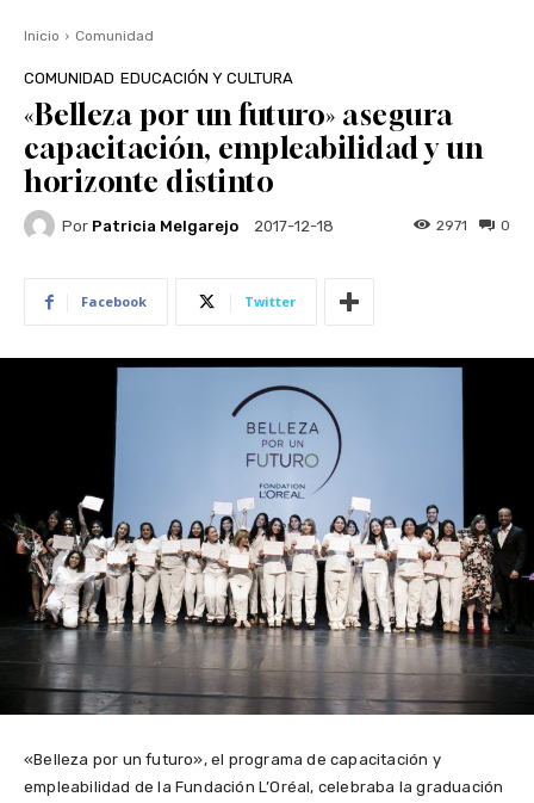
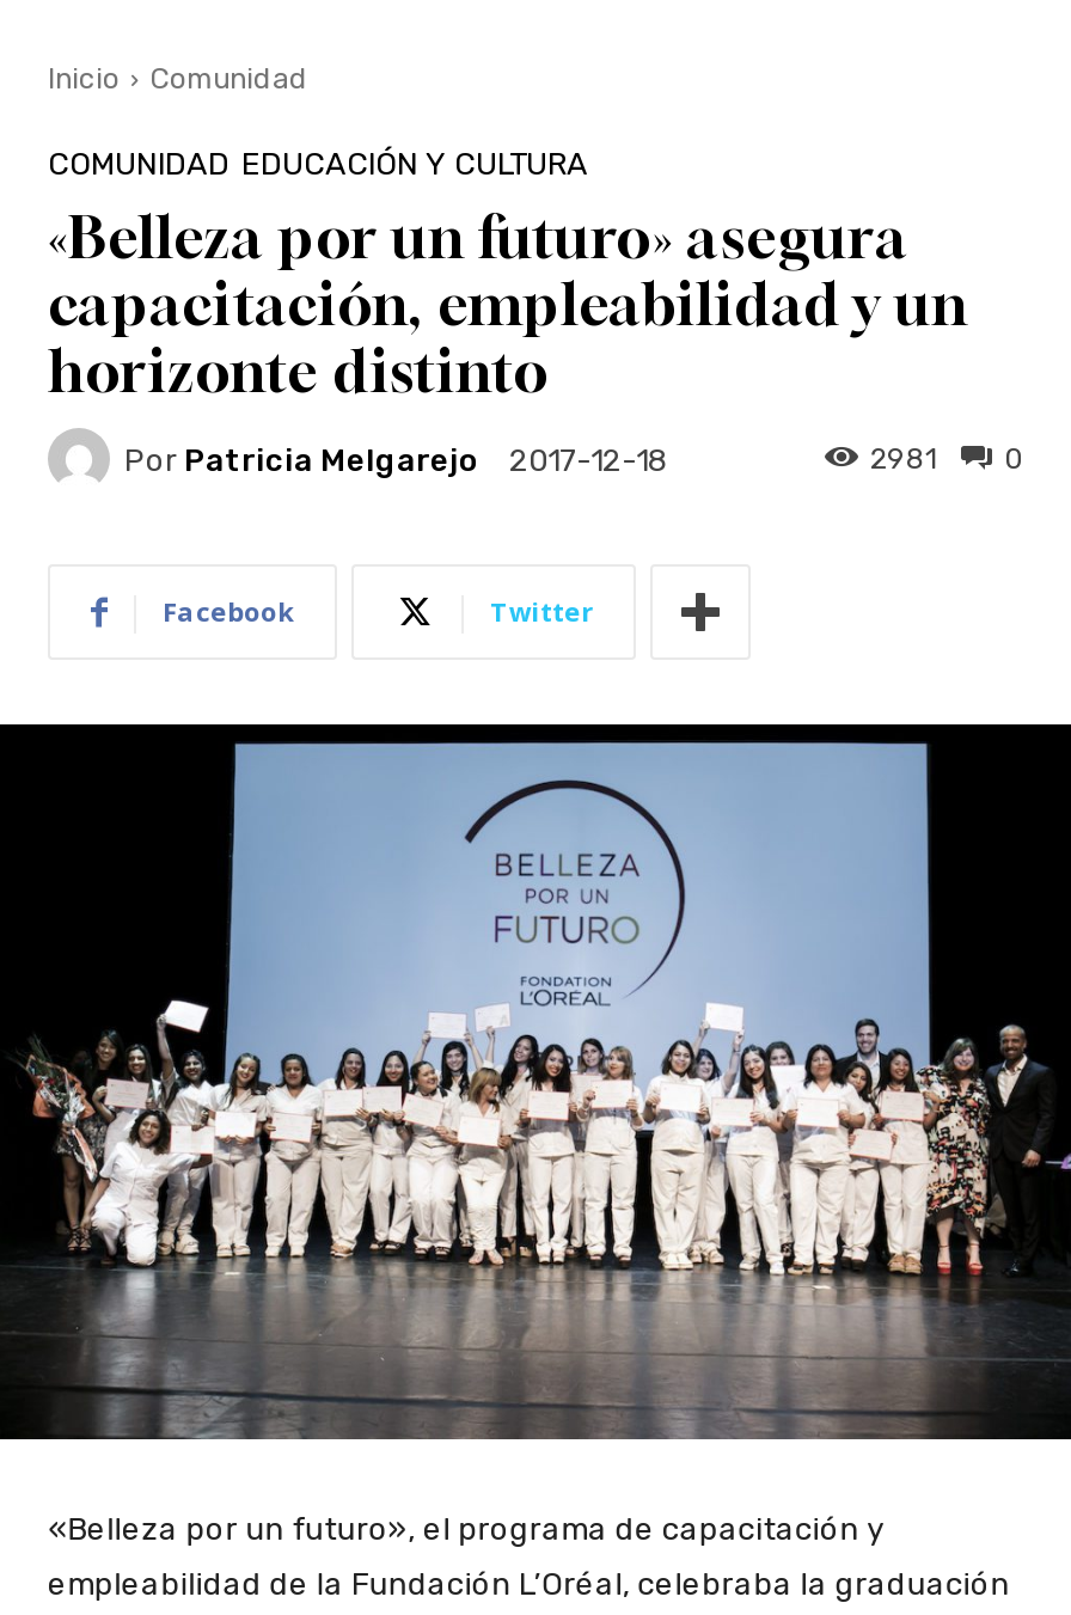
[436,218,510,234] 2971 0 -> [870,443,1023,476] 2981 0

